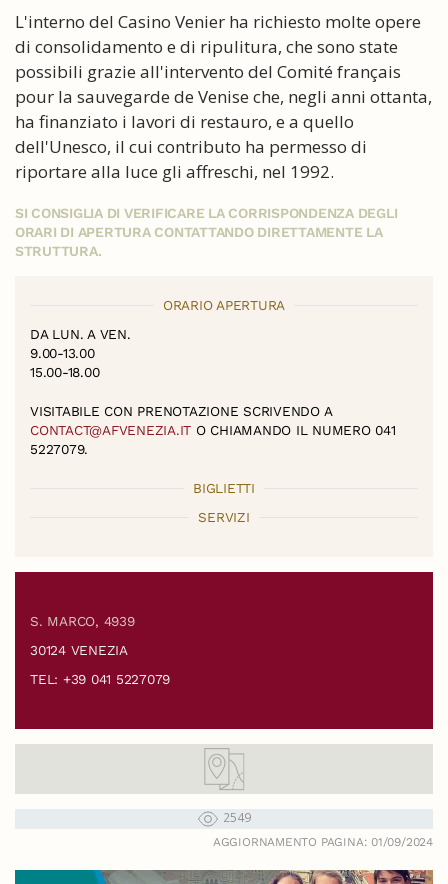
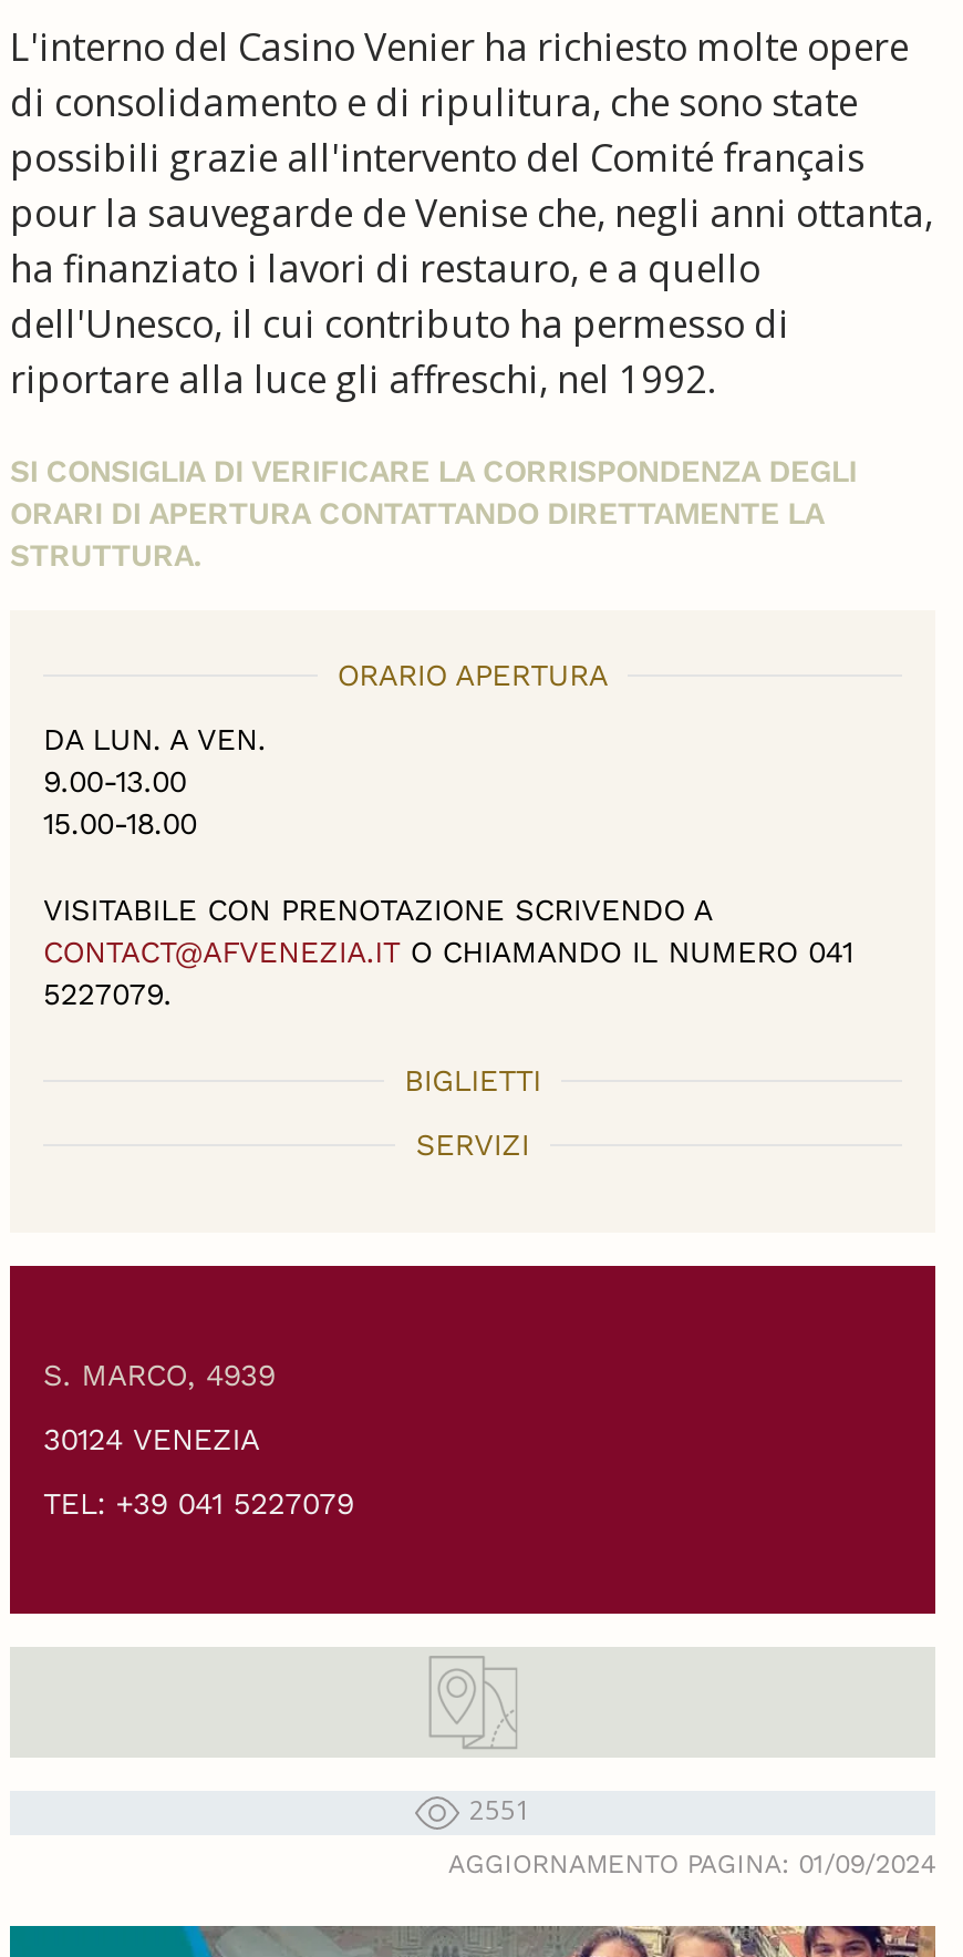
[222,809,250,825] 2549 -> [469,1790,531,1826] 2551

